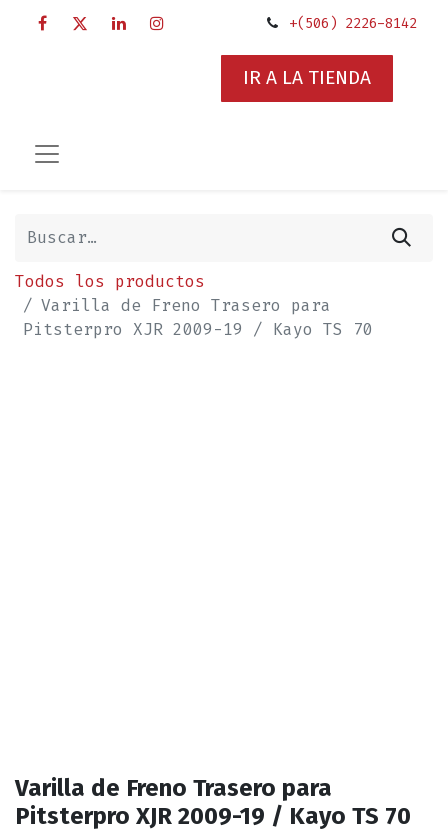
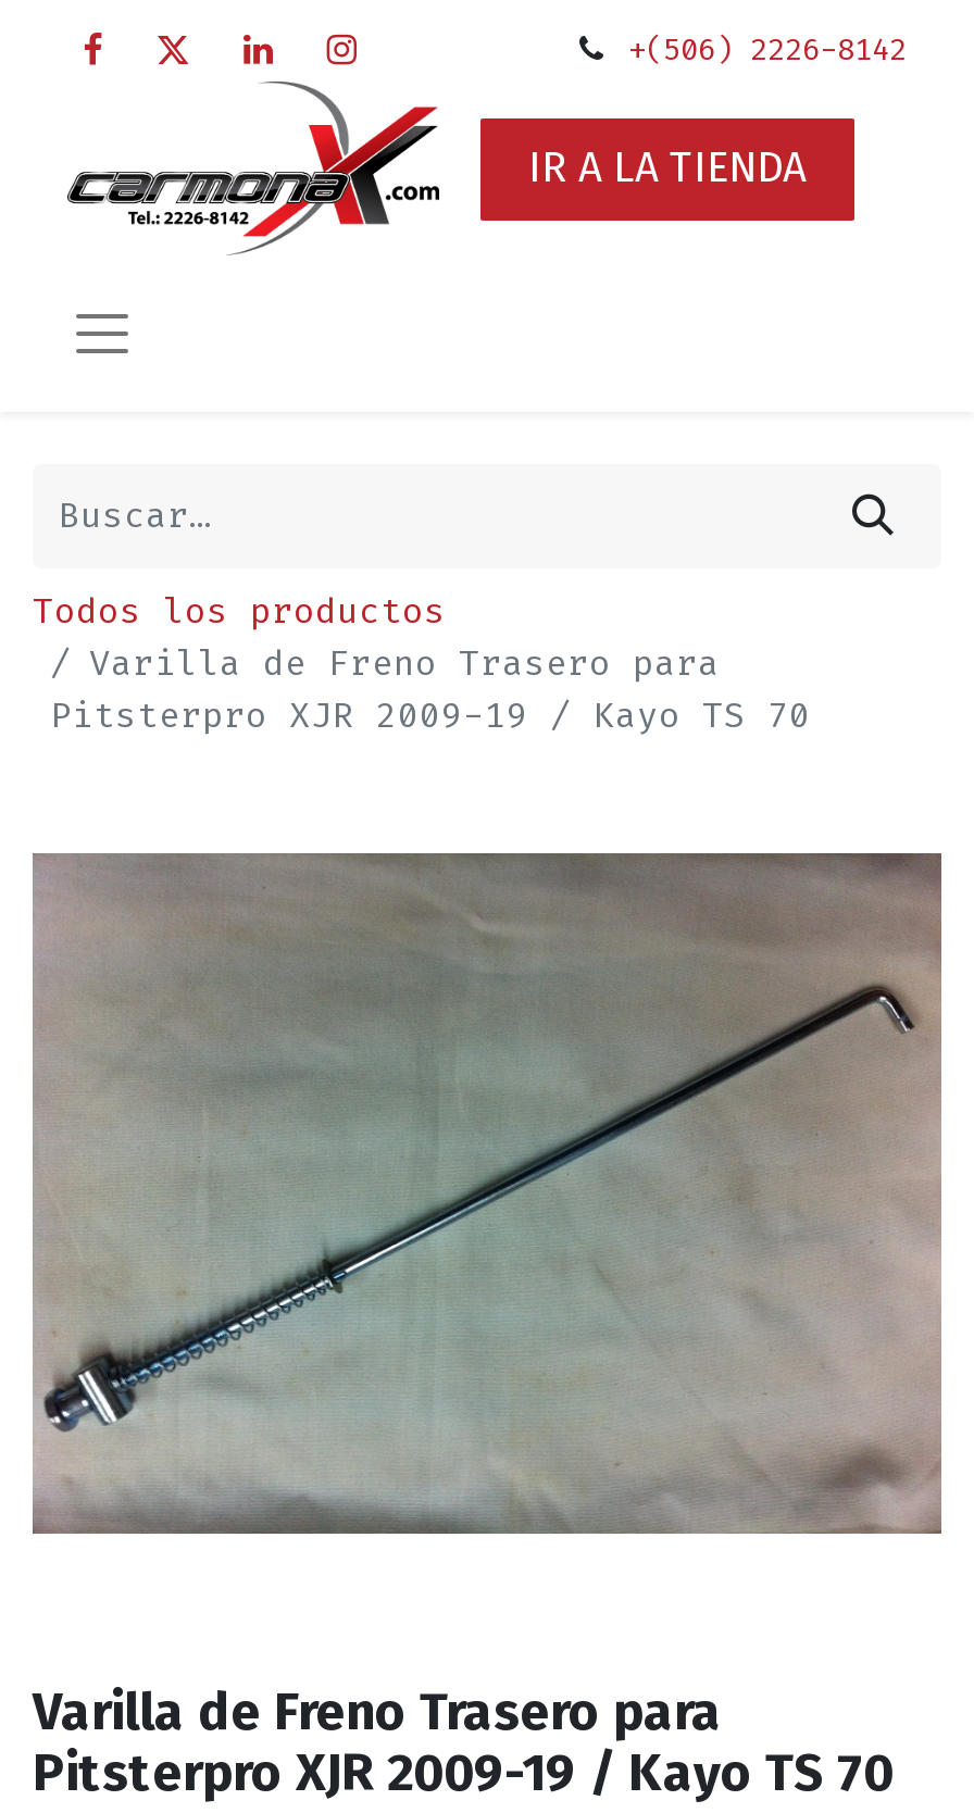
none -> [65,79,441,253] [image]
none -> [30,851,944,1536] [image]

